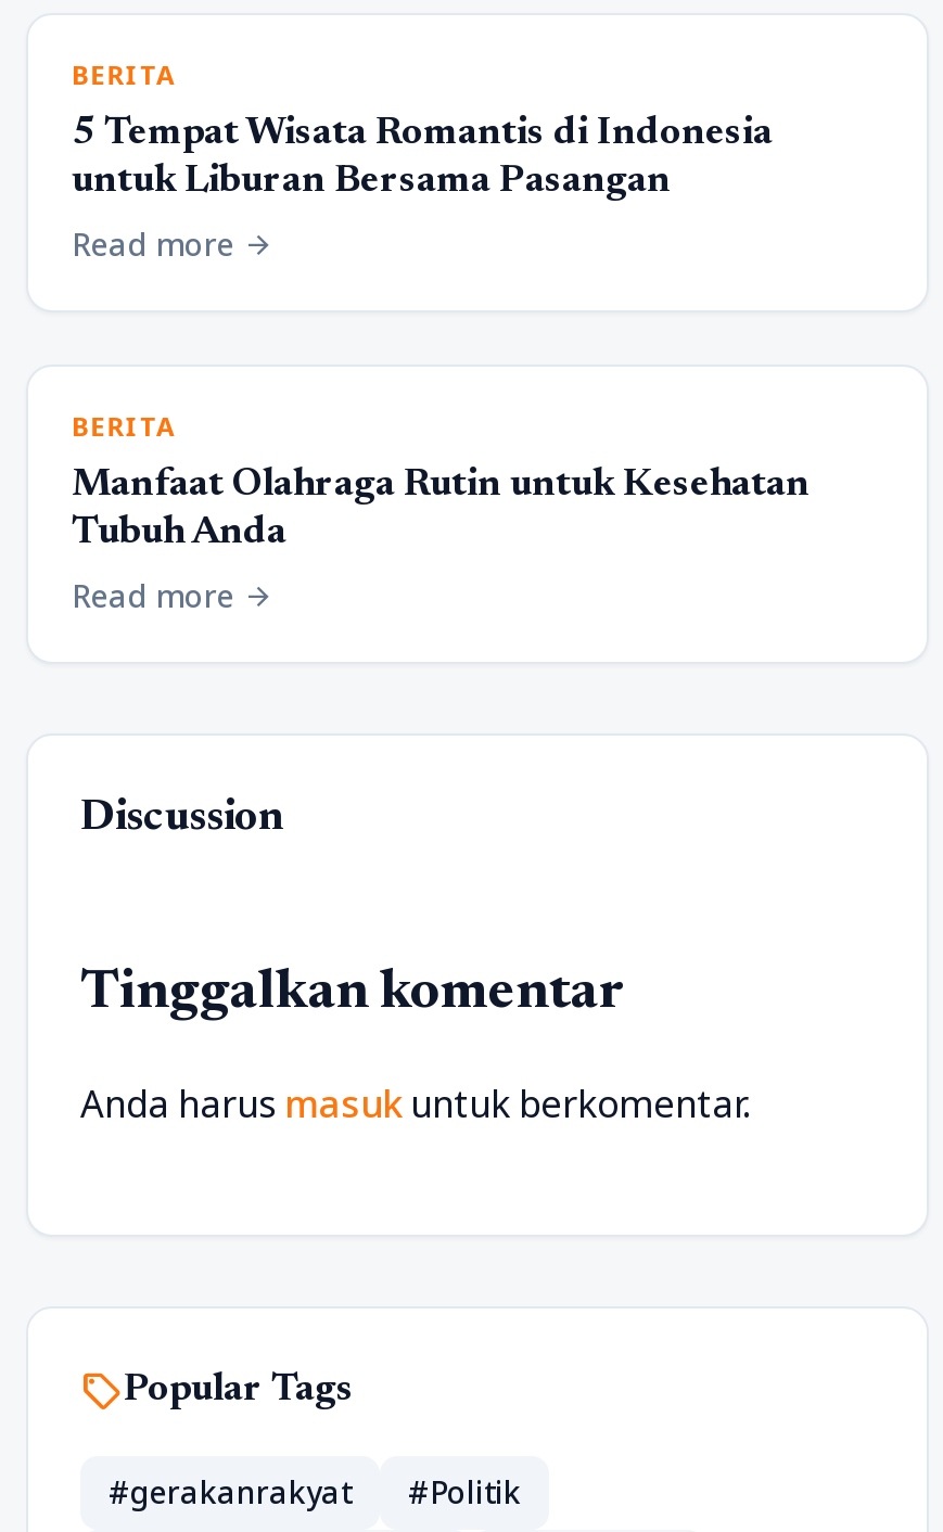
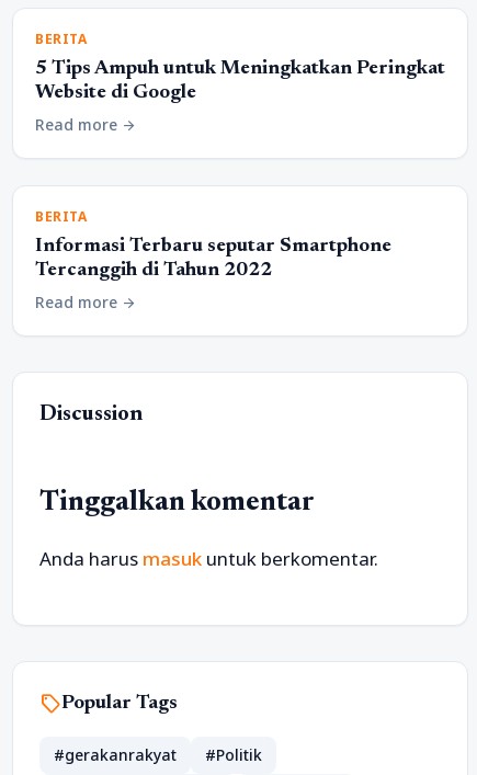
[72,114,773,201] 5 Tempat Wisata Romantis di Indonesia | untuk Liburan Bersama Pasangan -> [35,59,445,102] 5 Tips Ampuh untuk Meningkatkan Peringkat | Website di Google
[72,465,810,552] Manfaat Olahraga Rutin untuk Kesehatan | Tubuh Anda -> [35,236,391,280] Informasi Terbaru seputar Smartphone | Tercanggih di Tahun 2022

